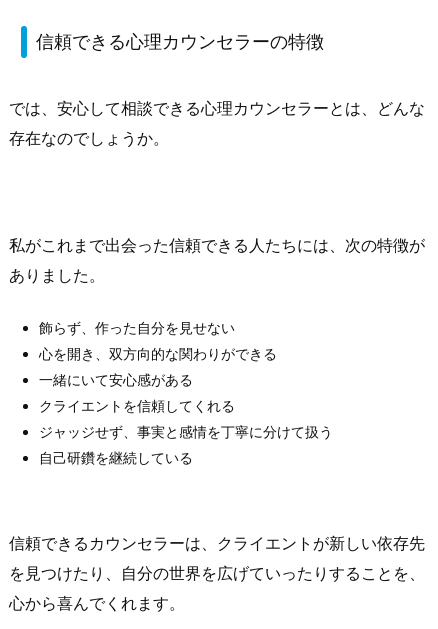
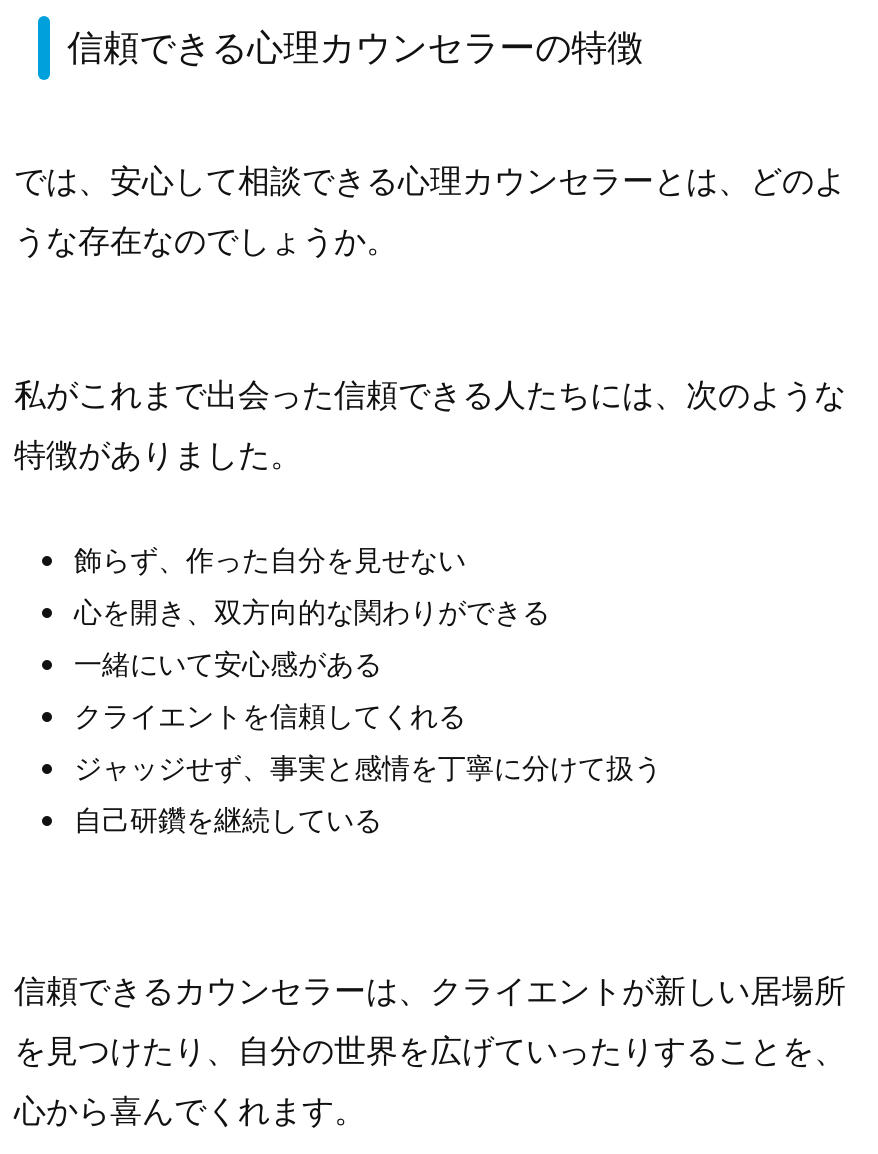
[9,98,425,118] では、安心して相談できる心理カウンセラーとは、どんな -> [14,160,846,200] では、安心して相談できる心理カウンセラーとは、どのよ
[9,128,169,148] 存在なのでしょうか。 -> [14,220,398,260] うな存在なのでしょうか。
[9,235,425,255] 私がこれまで出会った信頼できる人たちには、次の特徴が -> [14,374,846,414] 私がこれまで出会った信頼できる人たちには、次のような
[9,265,105,285] ありました。 -> [14,434,302,474] 特徴がありました。
[9,533,425,553] 信頼できるカウンセラーは、クライエントが新しい依存先 -> [14,970,846,1010] 信頼できるカウンセラーは、クライエントが新しい居場所

